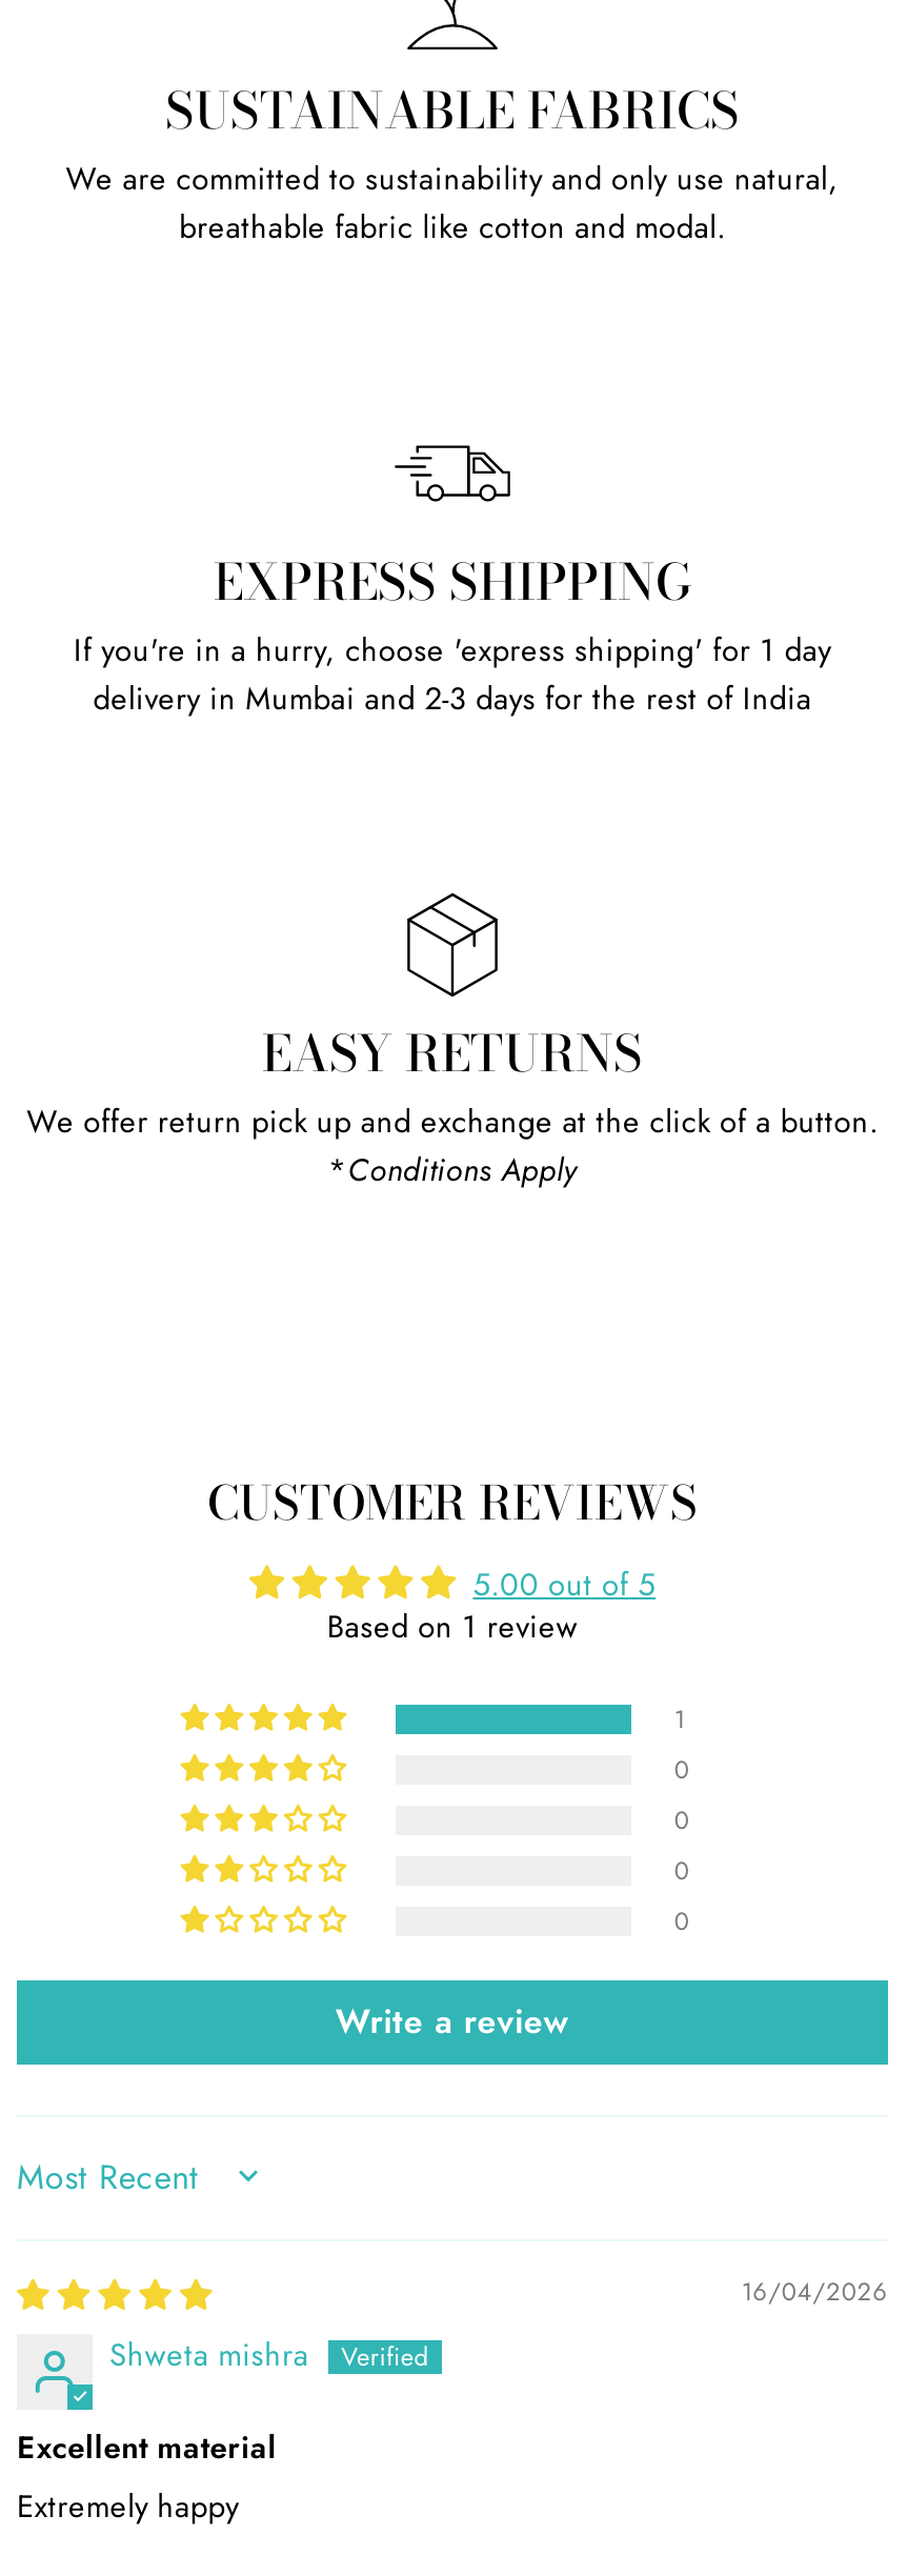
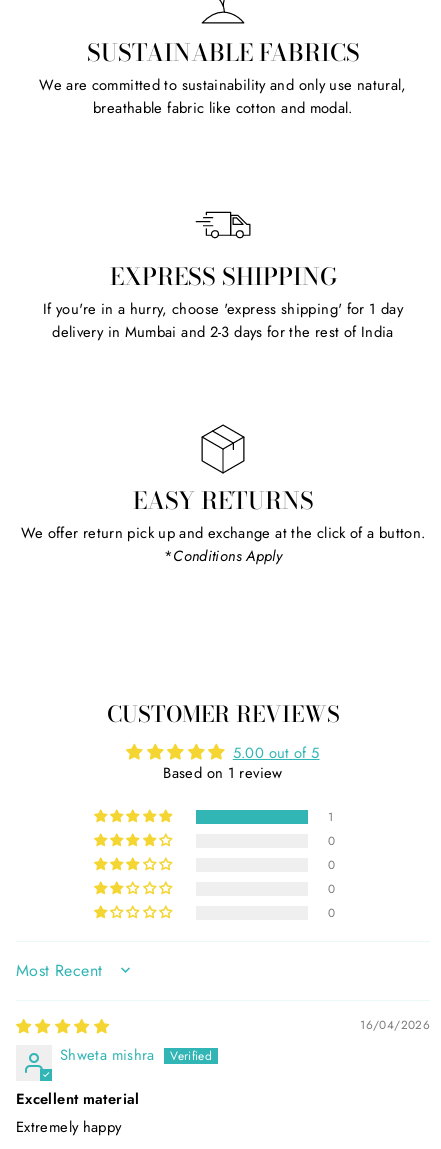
[335,1998,569,2046] Write a review -> none

